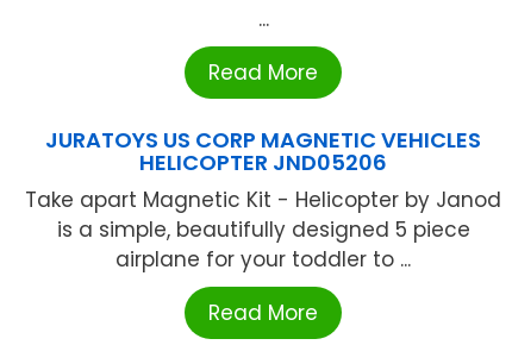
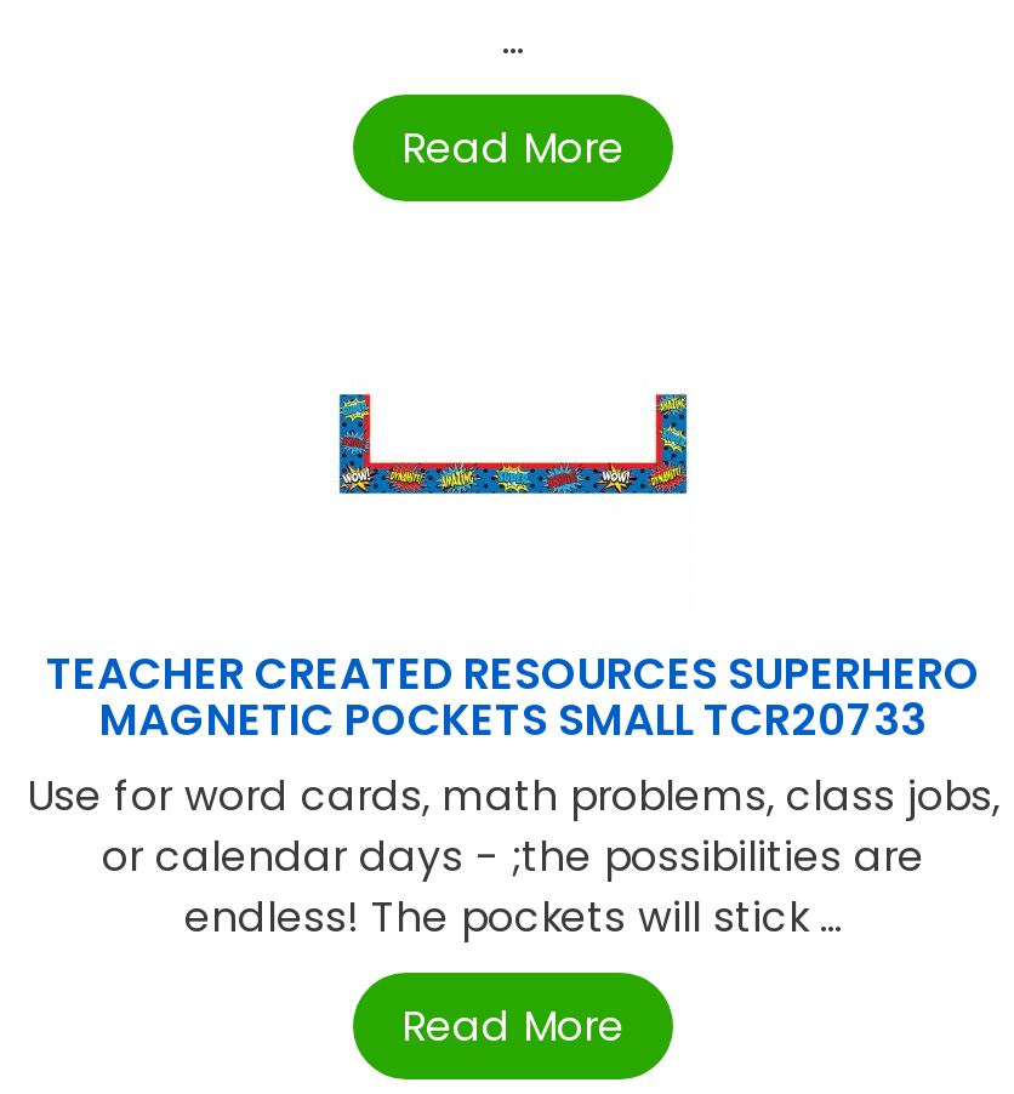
[25,126,501,274] JURATOYS US CORP MAGNETIC VEHICLES | HELICOPTER JND05206 | Take apart Magnetic Kit - Helicopter by Janod | is a simple, beautifully designed 5 piece | airplane for your toddler to ... -> [27,644,999,947] TEACHER CREATED RESOURCES SUPERHERO | MAGNETIC POCKETS SMALL TCR20733 | Use for word cards, math problems, class jobs, | or calendar days - ;the possibilities are | endless! The pockets will stick ...

